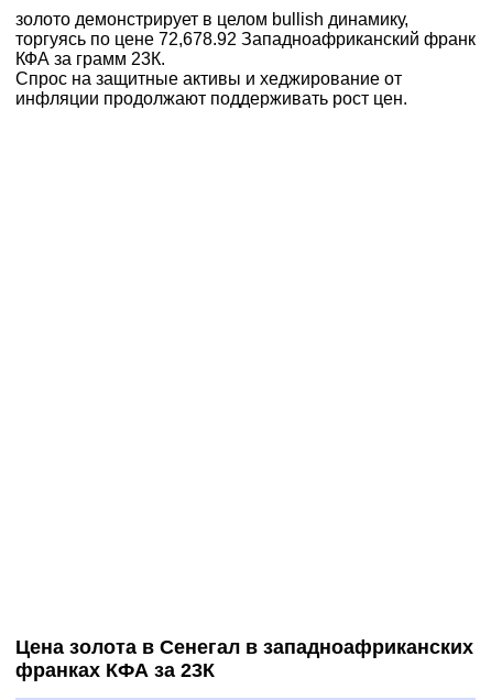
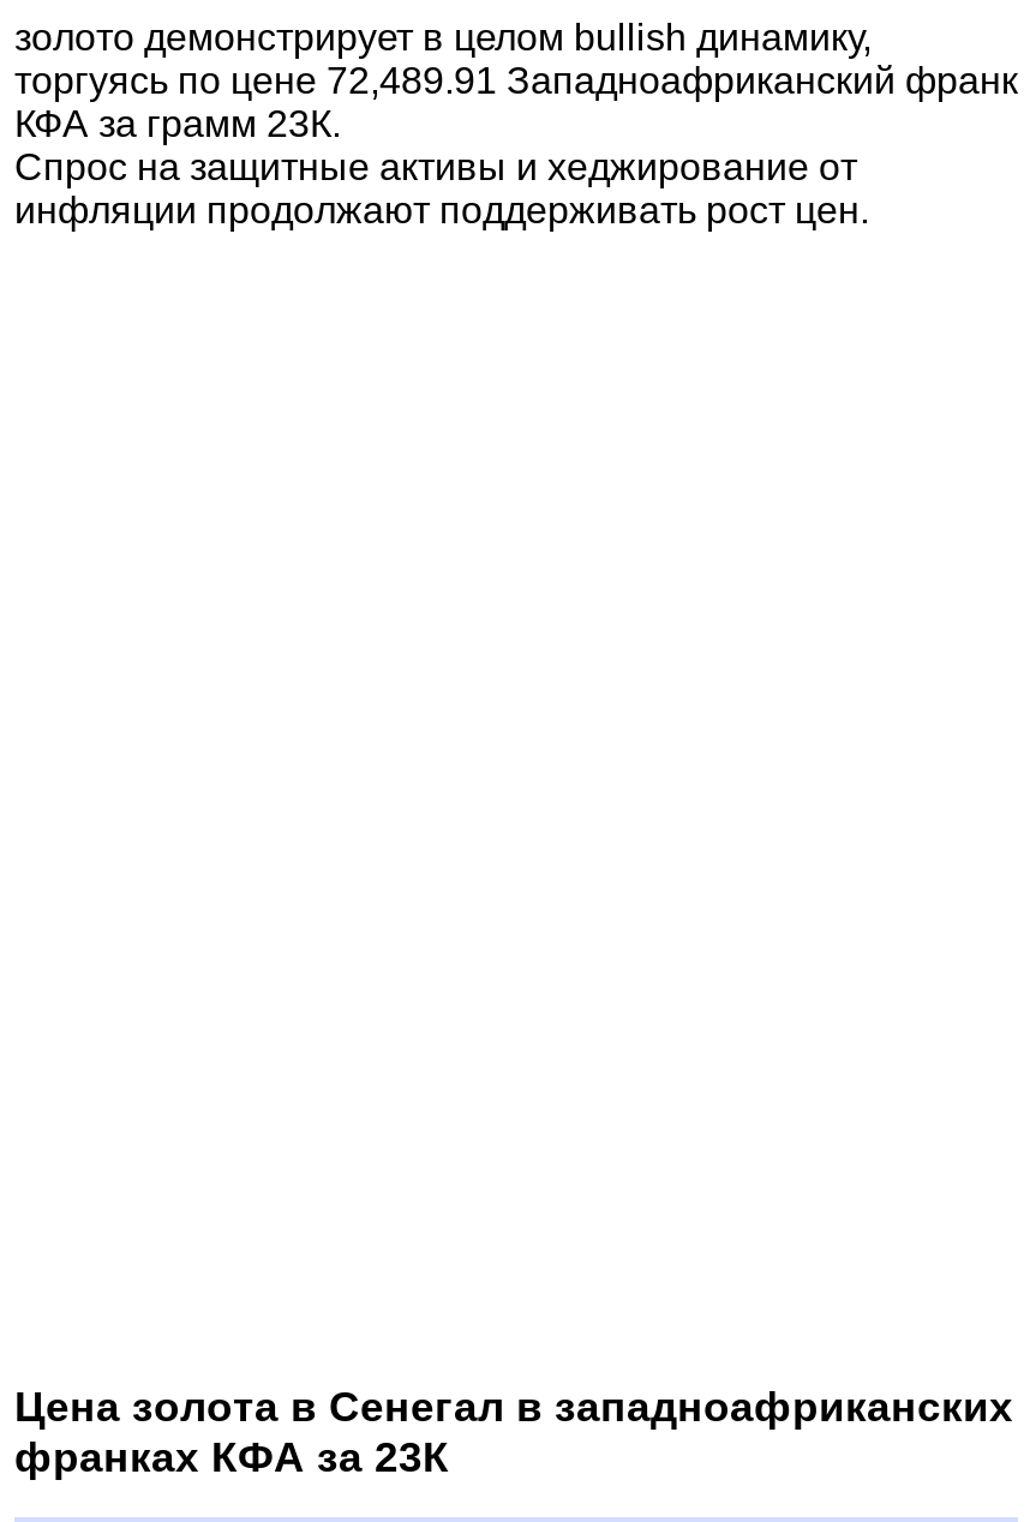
[15,30,476,49] торгуясь по цене 72,678.92 Западноафриканский франк -> [14,61,1018,102] торгуясь по цене 72,489.91 Западноафриканский франк

